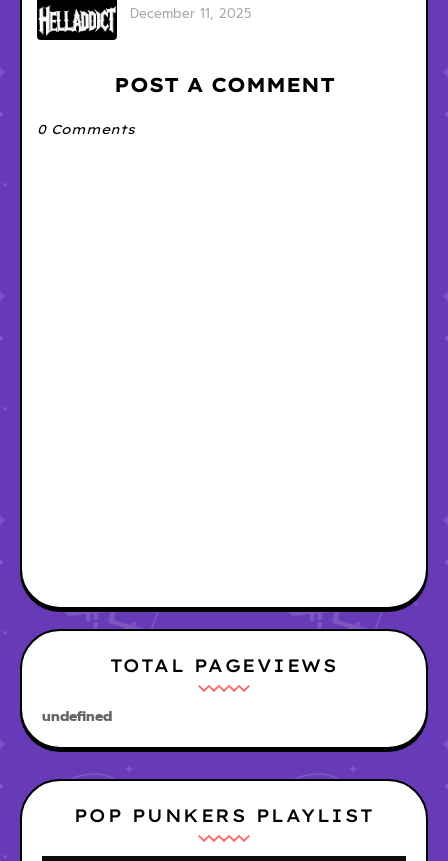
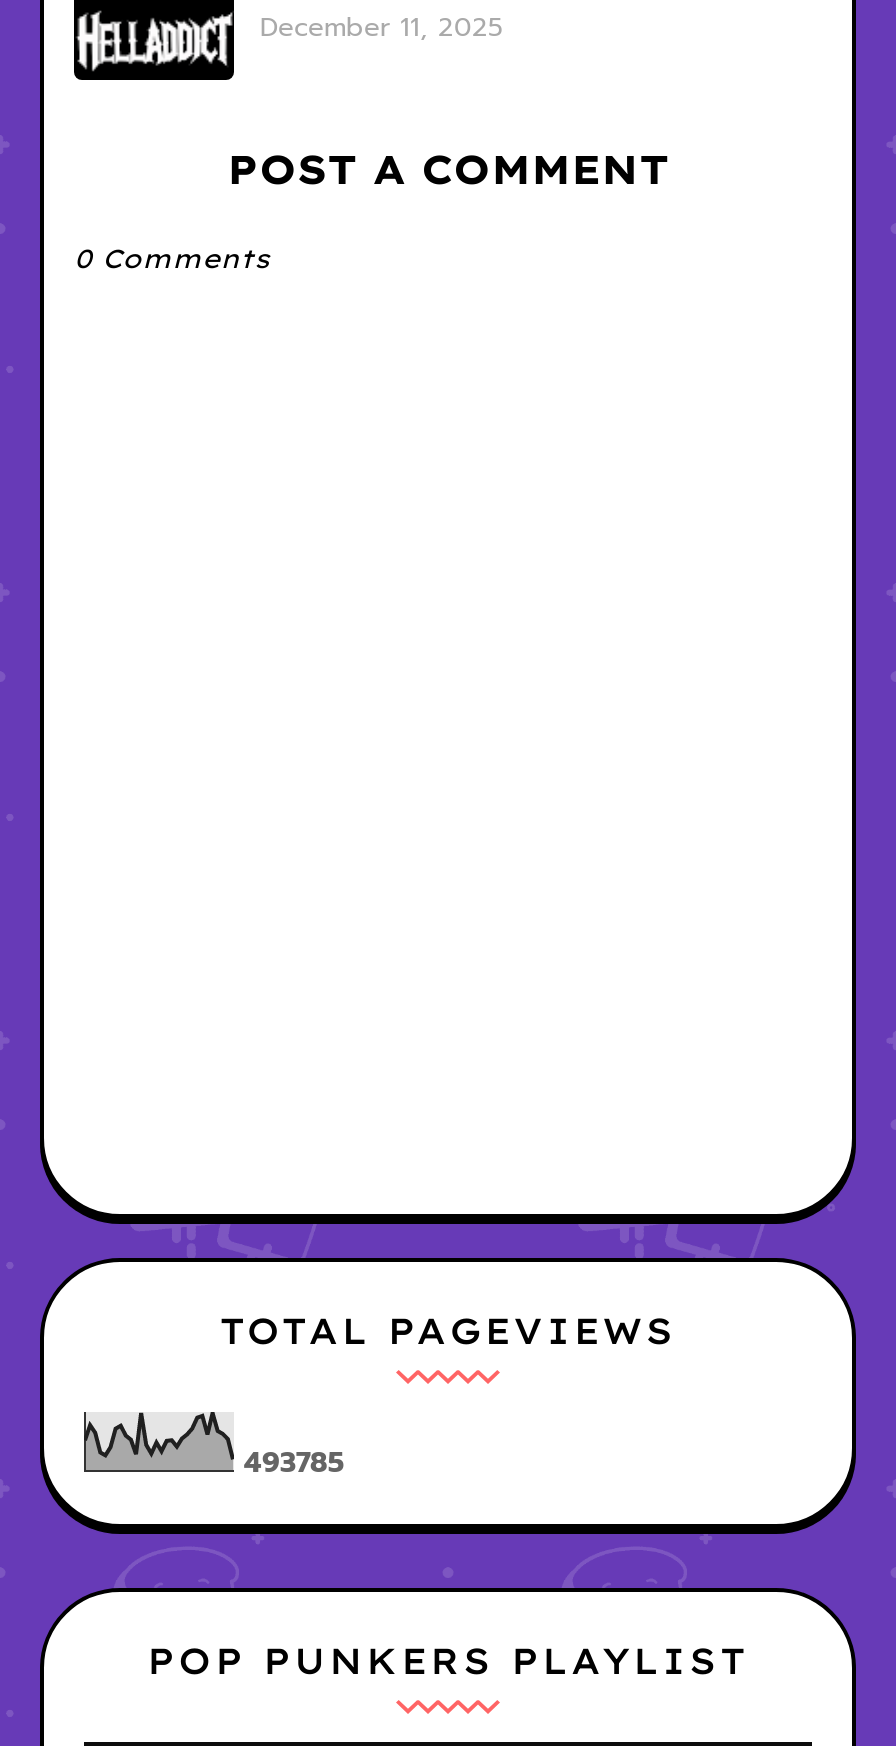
[42,706,112,727] undefned -> [244,1441,344,1483] 493785

